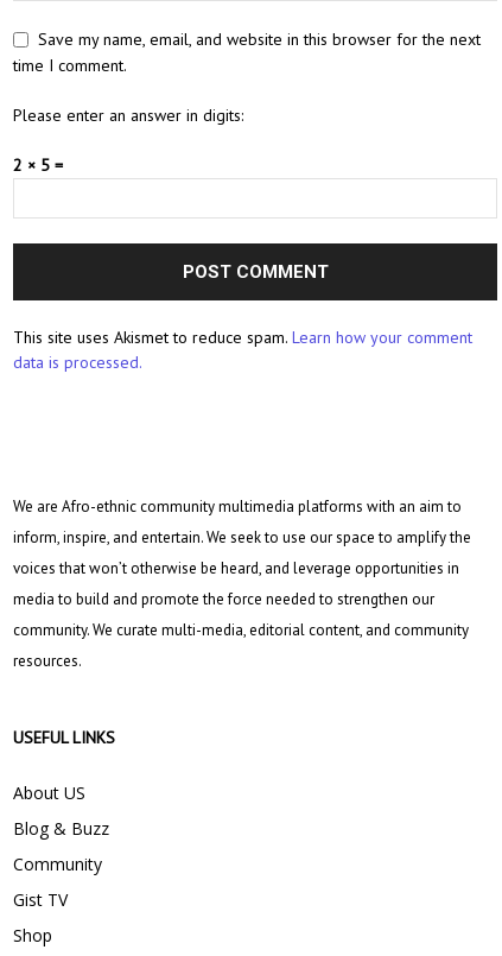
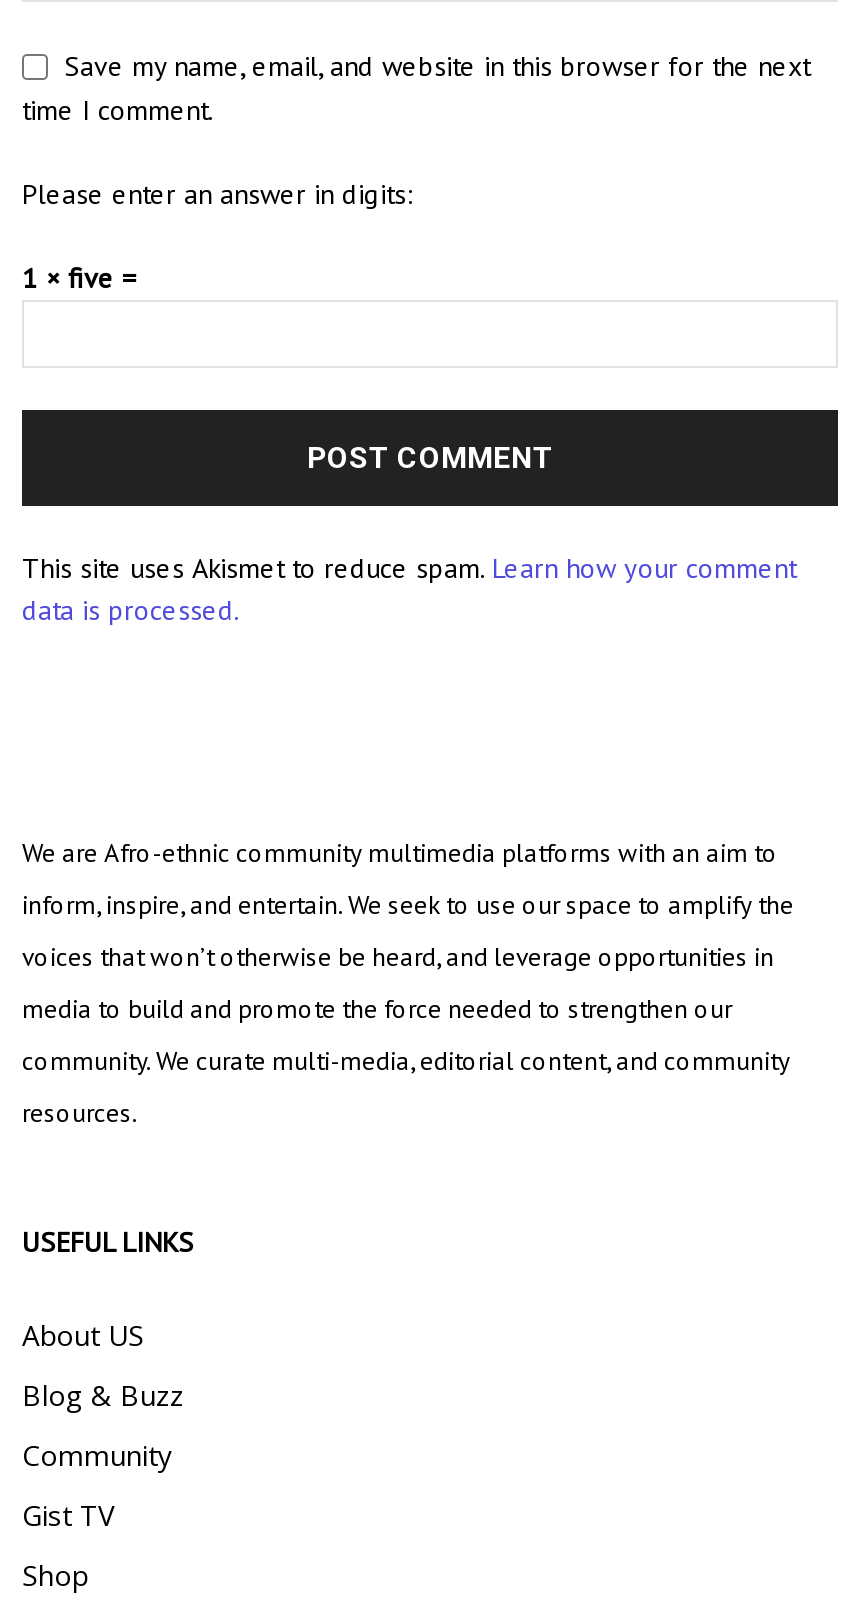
[13,155,63,176] 2 × 5 = -> [22,260,136,296] 1 × five =

